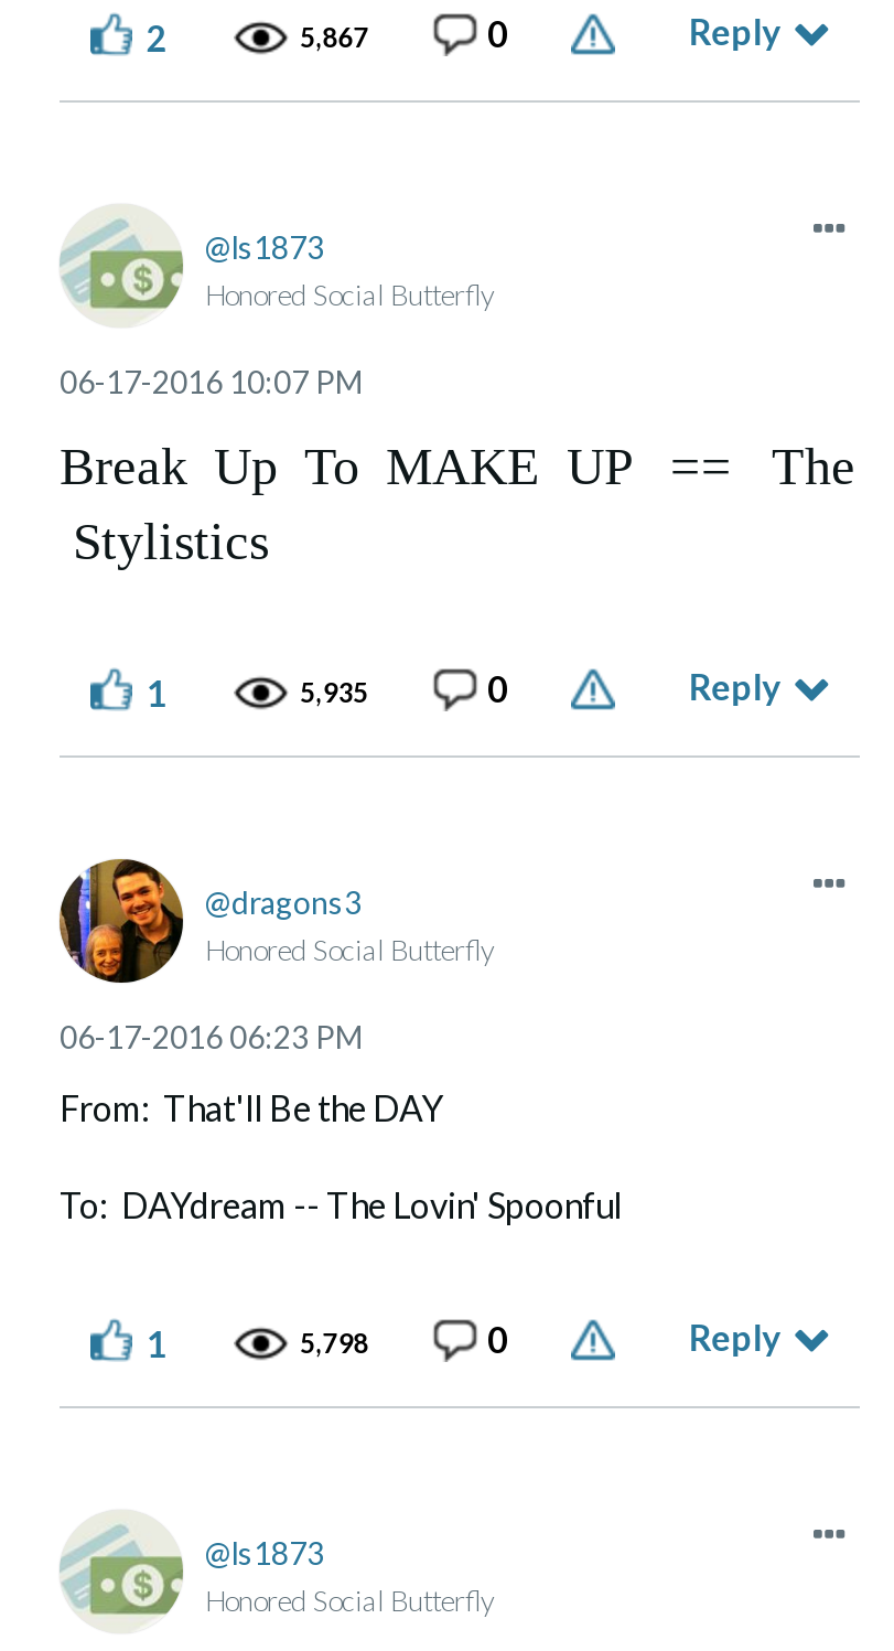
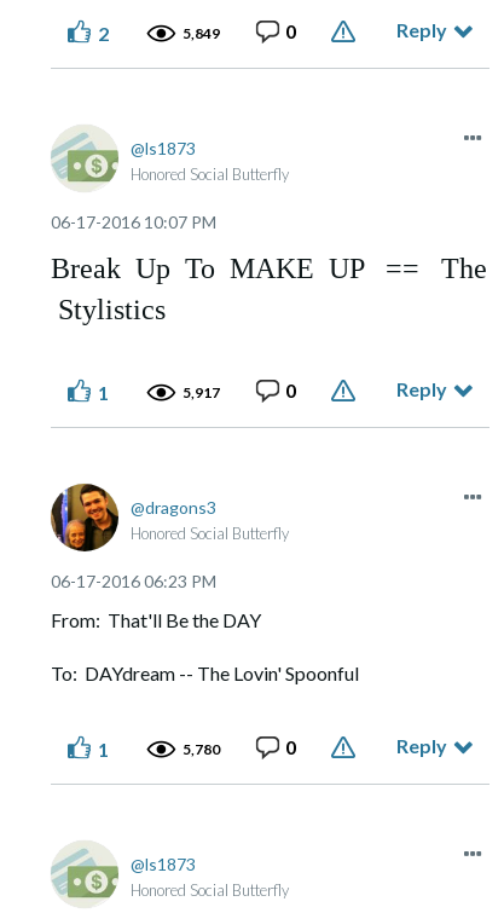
[300,20,369,53] 5,867 -> [183,24,220,42] 5,849
[300,675,369,708] 5,935 -> [183,383,220,401] 5,917
[300,1326,369,1359] 5,798 -> [183,740,220,758] 5,780

